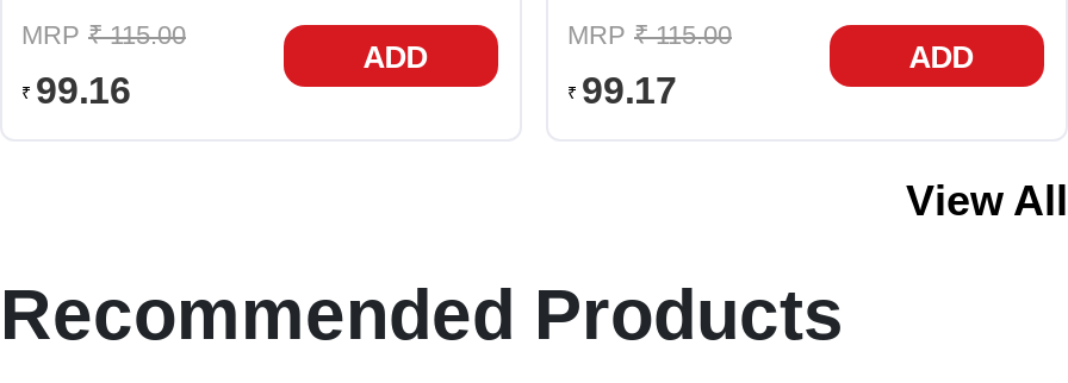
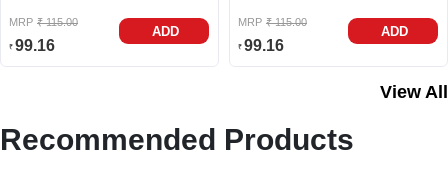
[567,71,677,112] ₹ 99.17 -> [238,37,284,54] ₹ 99.16

